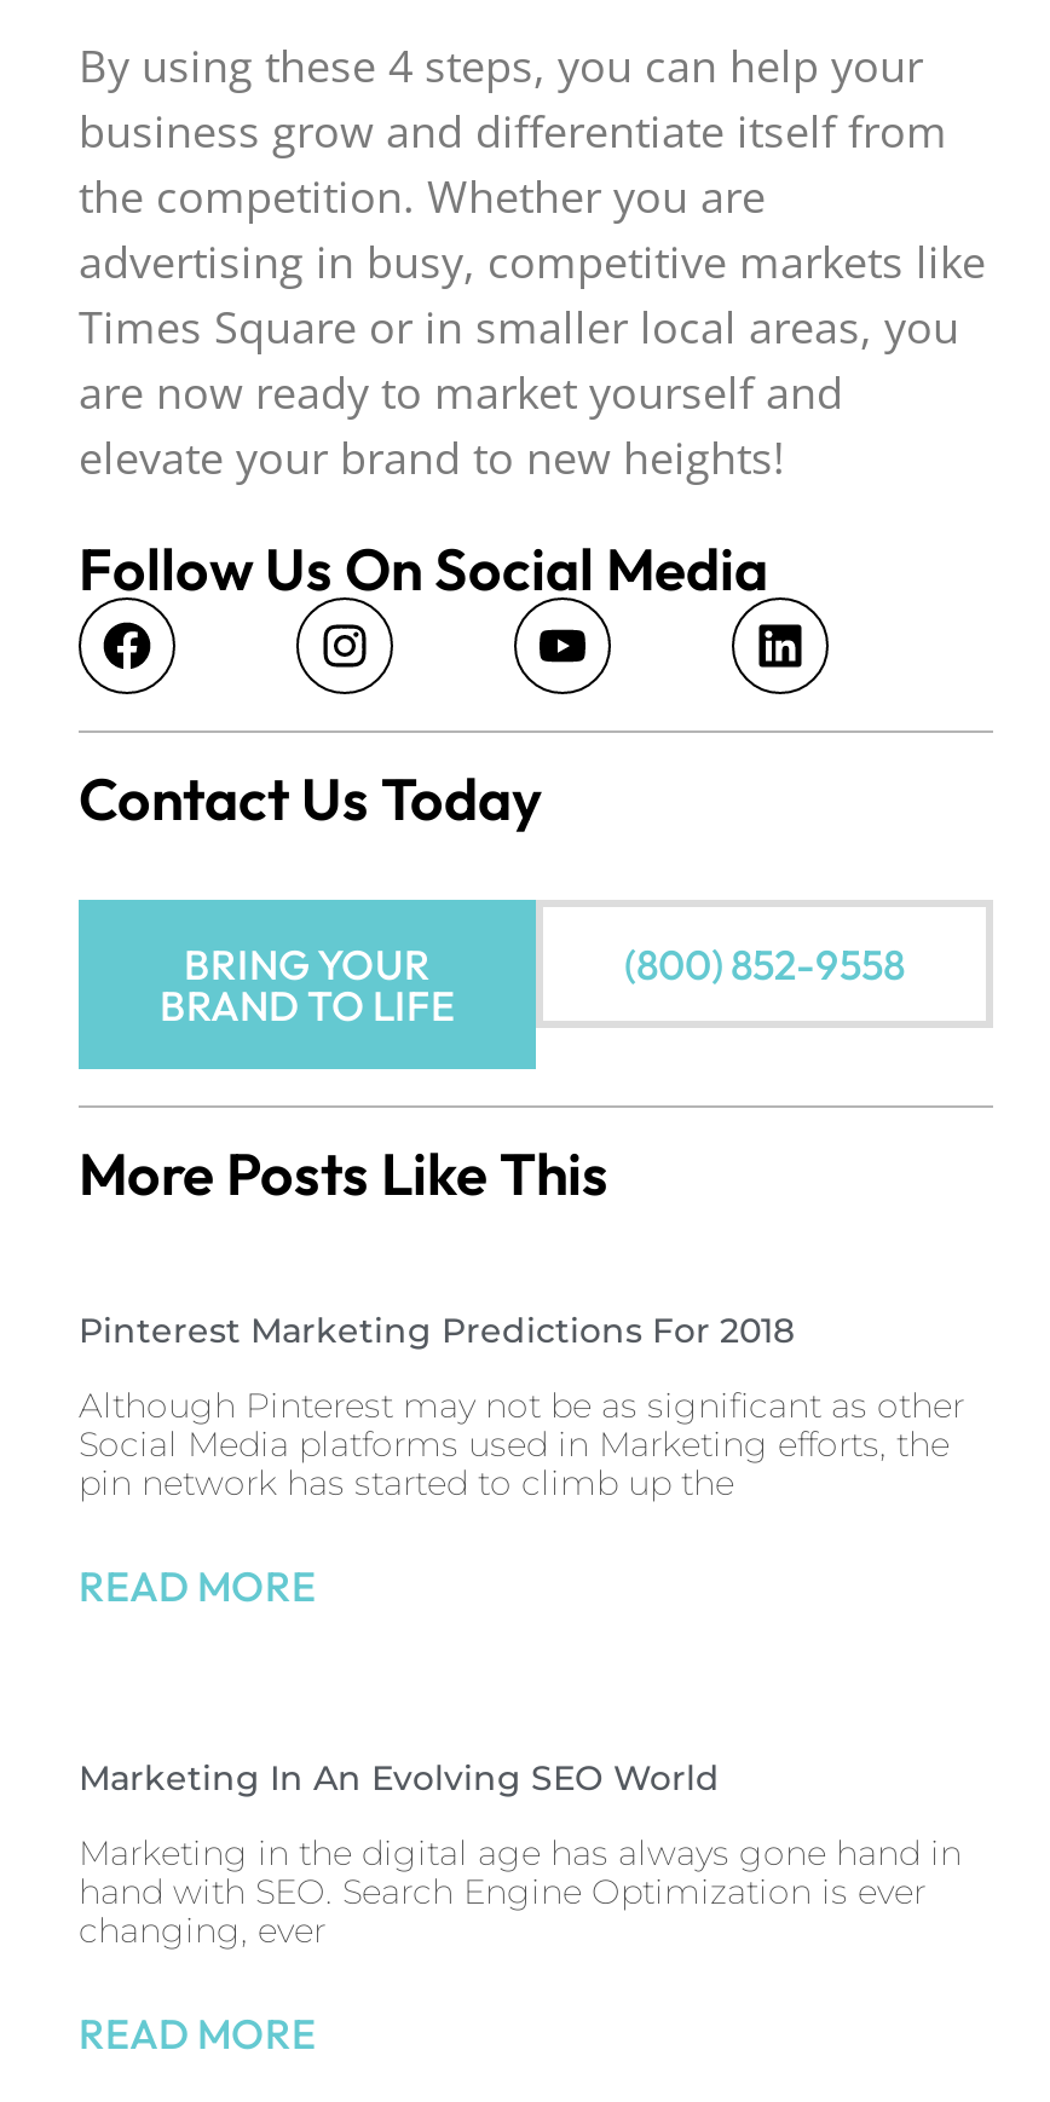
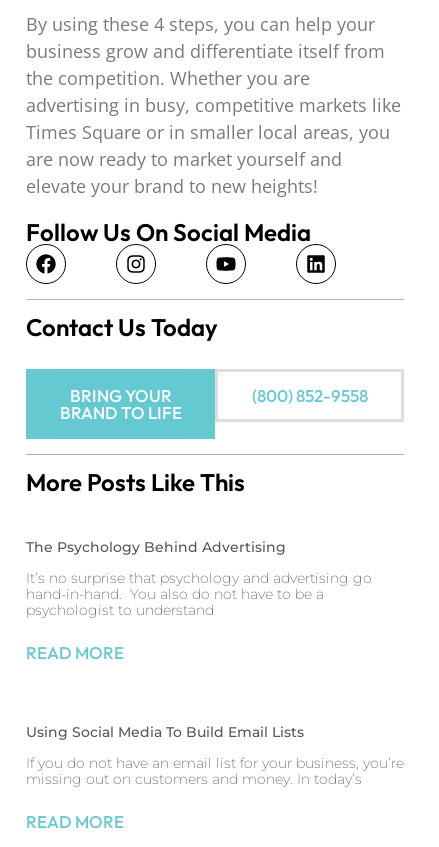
[79,1309,795,1353] Pinterest Marketing Predictions For 2018 -> [26,538,286,556] The Psychology Behind Advertising
[79,1384,964,1505] Although Pinterest may not be as significant as other | Social Media platforms used in Marketing efforts, the | pin network has started to climb up the -> [26,569,372,619] It’s no surprise that psychology and advertising go | hand-in-hand. You also do not have to be a | psychologist to understand
[79,1757,720,1800] Marketing In An Evolving SEO World -> [26,723,304,741] Using Social Media To Build Email Lists
[79,1832,962,1953] Marketing in the digital age has always gone hand in | hand with SEO. Search Engine Optimization is ever | changing, ever -> [26,754,404,788] If you do not have an email list for your business, you’re | missing out on customers and money. In today’s

